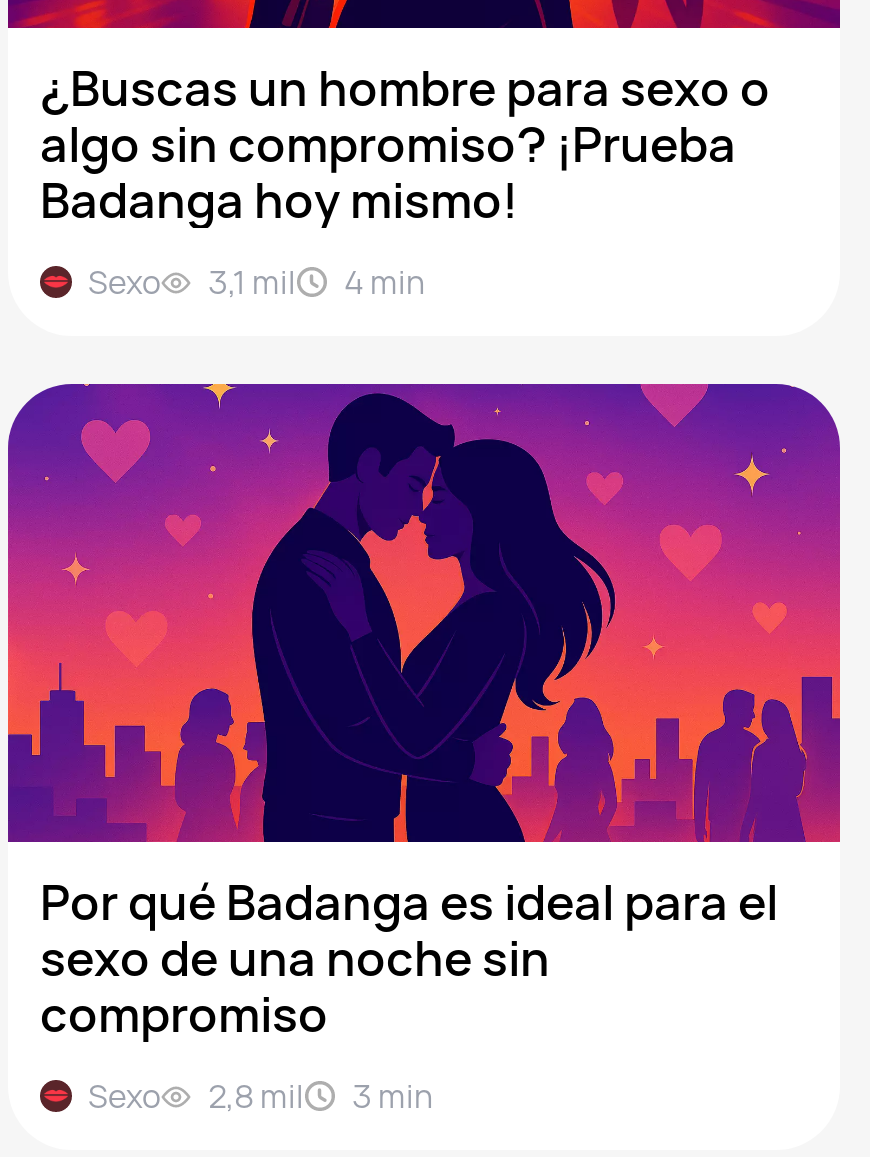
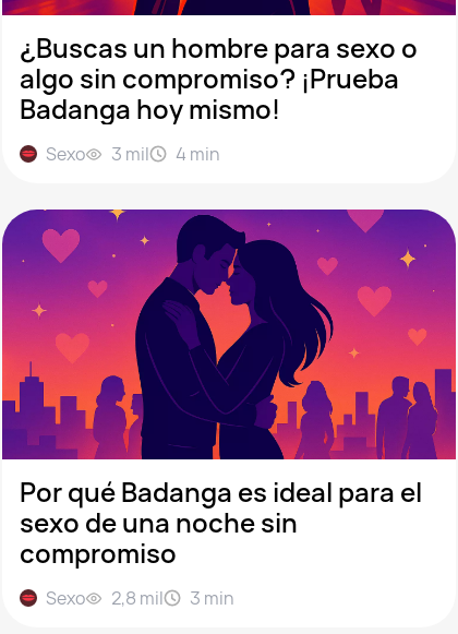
[88,260,424,304] Sexo 3,1 mil 4 min -> [46,142,219,166] Sexo 3 mil 4 min

